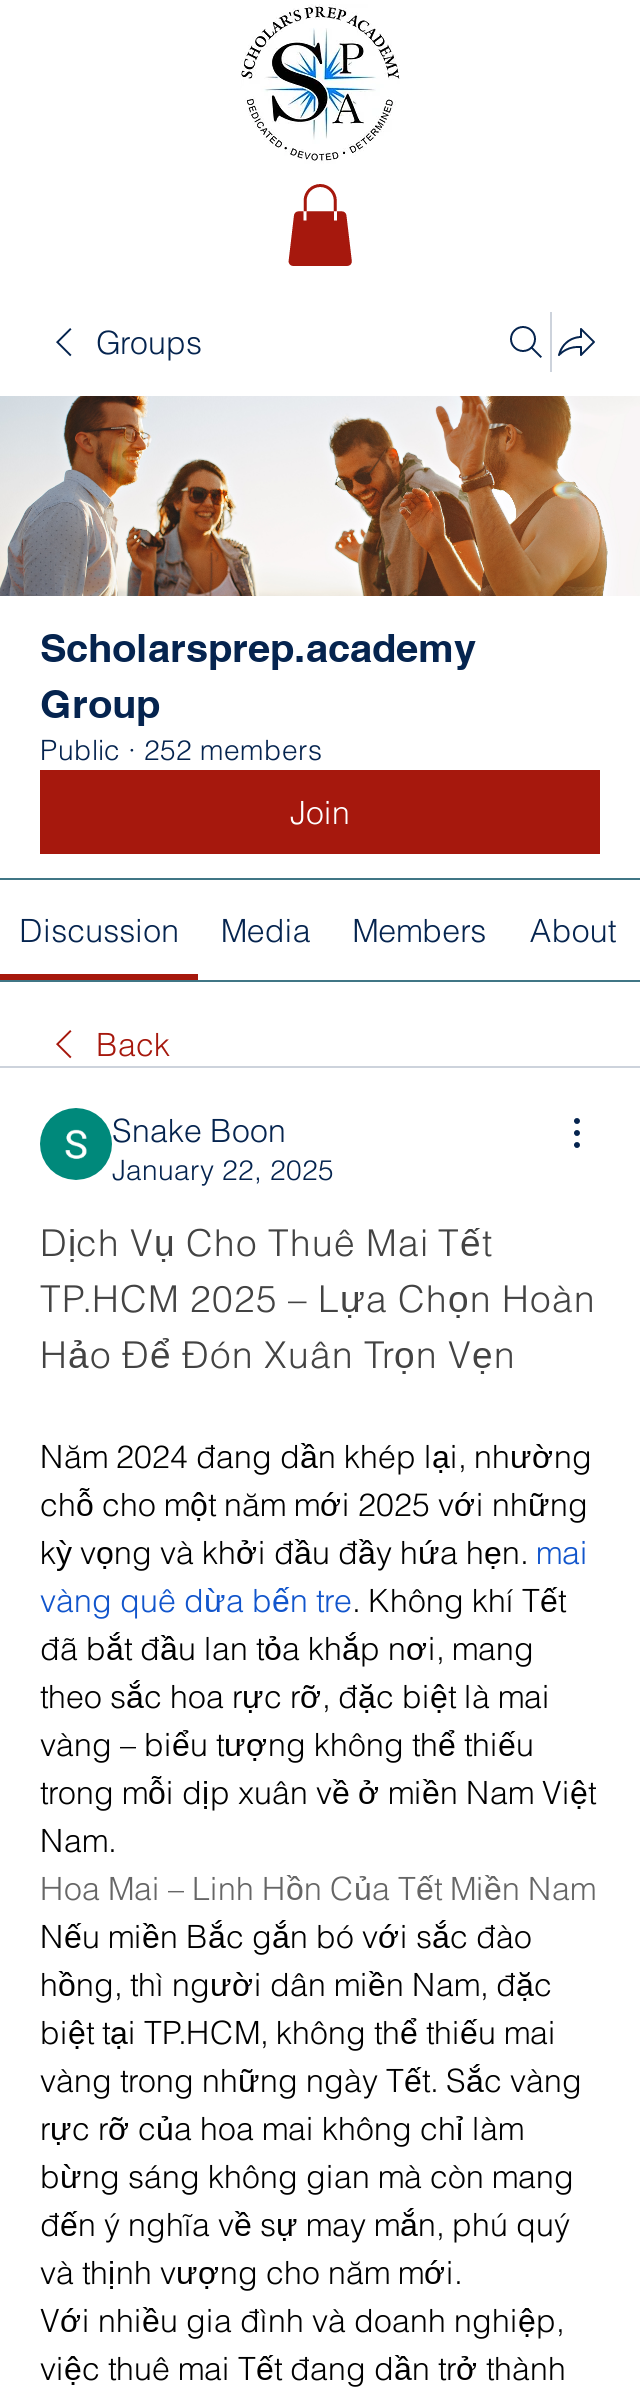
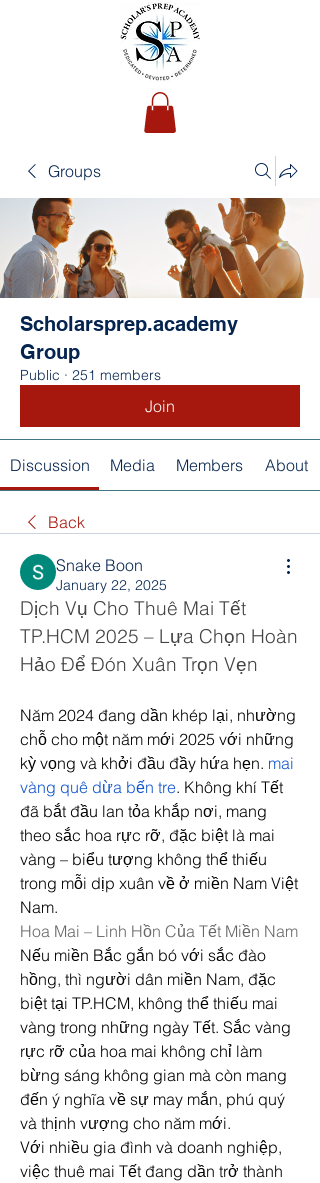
[40,731,322,767] Public · 252 members -> [20,366,161,384] Public · 251 members

